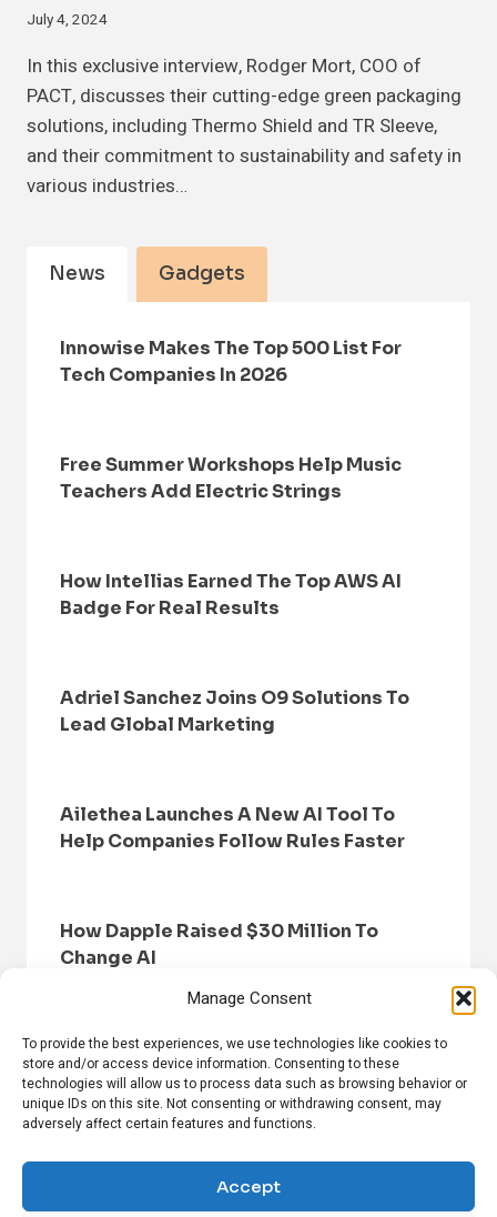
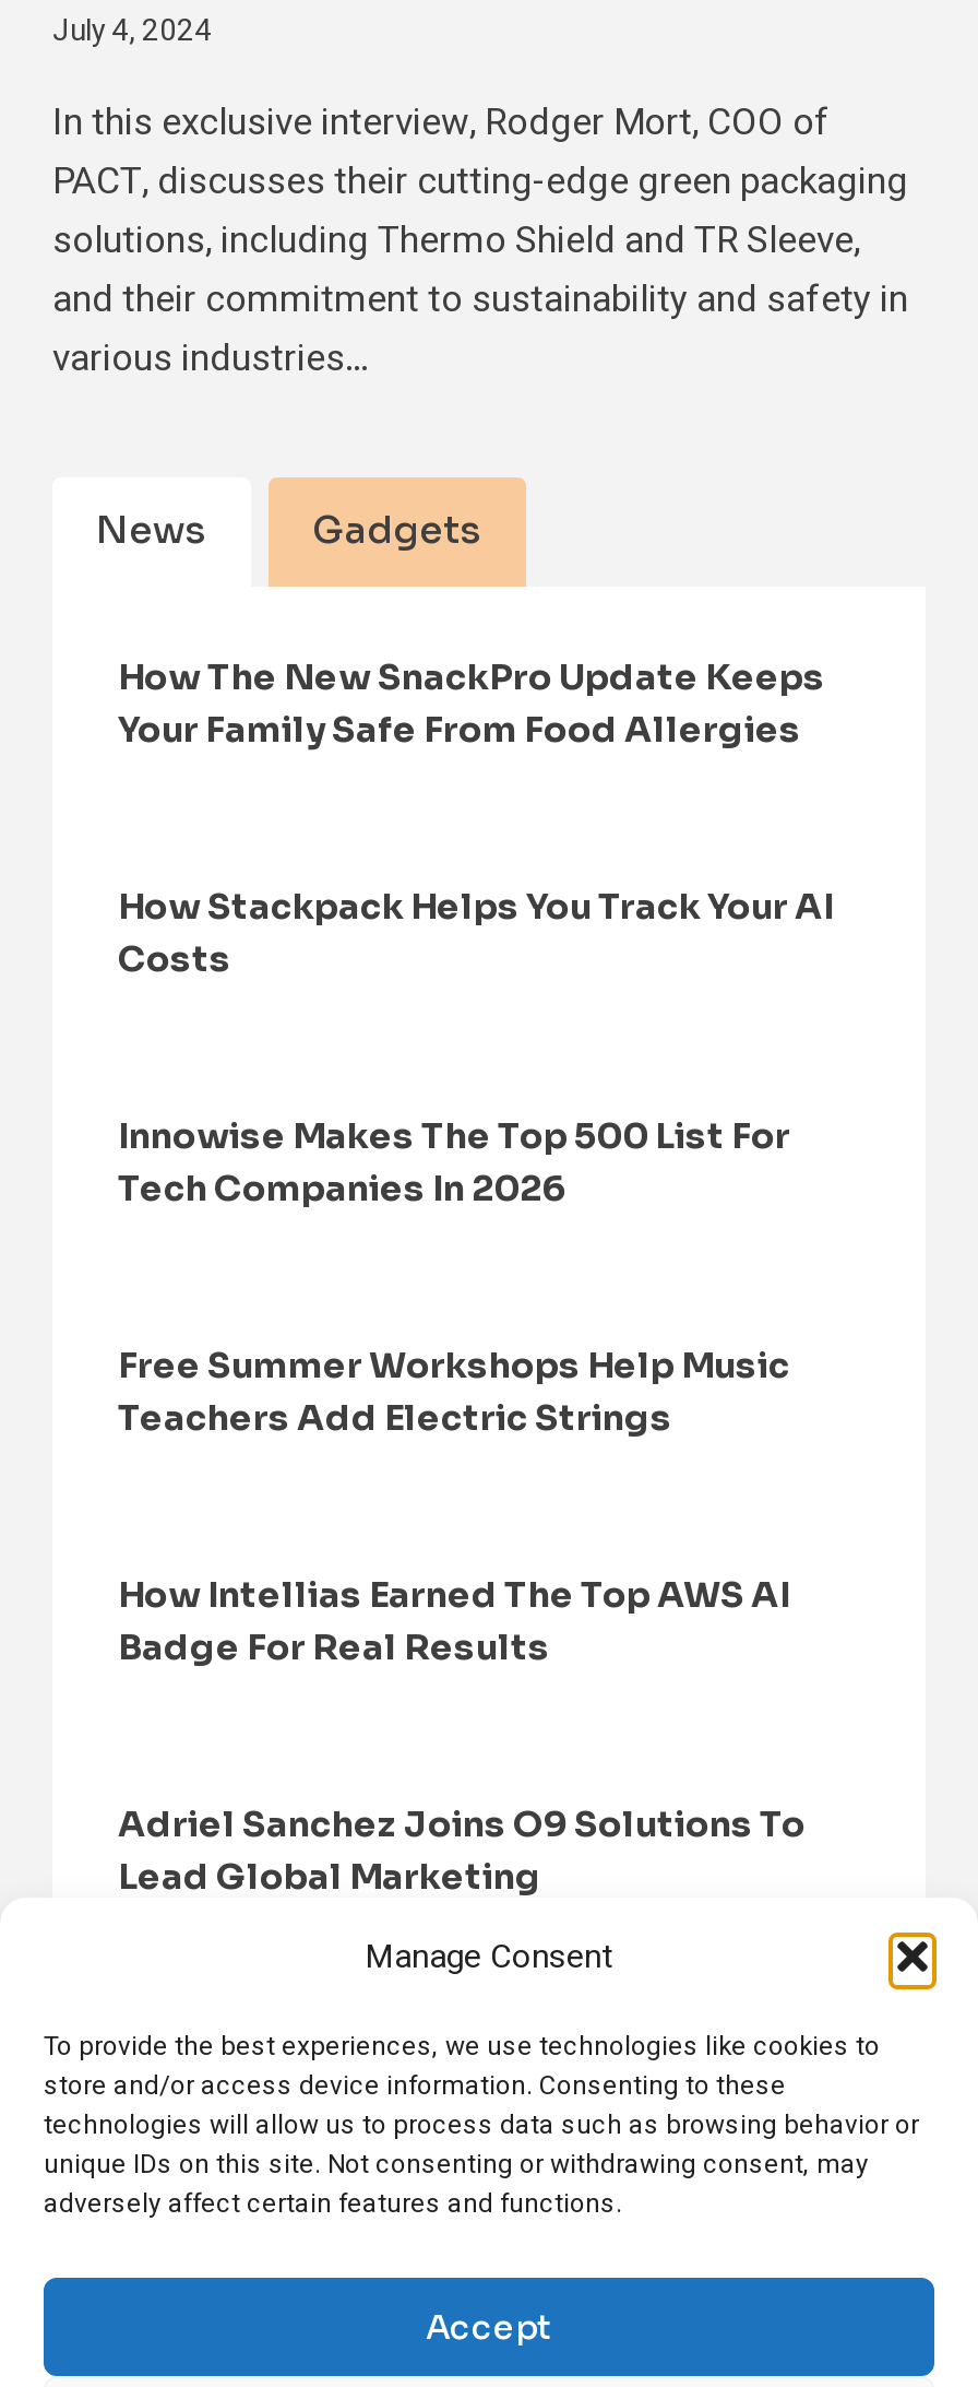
none -> [118,655,825,754] How The New SnackPro Update Keeps | Your Family Safe From Food Allergies
none -> [118,885,834,983] How Stackpack Helps You Track Your AI | Costs
moved [60,337,409,737] -> [118,1114,806,1901]: Innowise Makes The Top 500 List For | Tech Companies In 2026 | Free Summer Workshops Help Music | Teachers Add Electric Strings | How Intellias Earned The Top AWS AI | Badge For Real Results | Adriel Sanchez Joins O9 Solutions To | Lead Global Marketing
[60,803,405,853] Ailethea Launches A New AI Tool To | Help Companies Follow Rules Faster -> none
[60,920,378,970] How Dapple Raised $30 Million To | Change AI -> none

